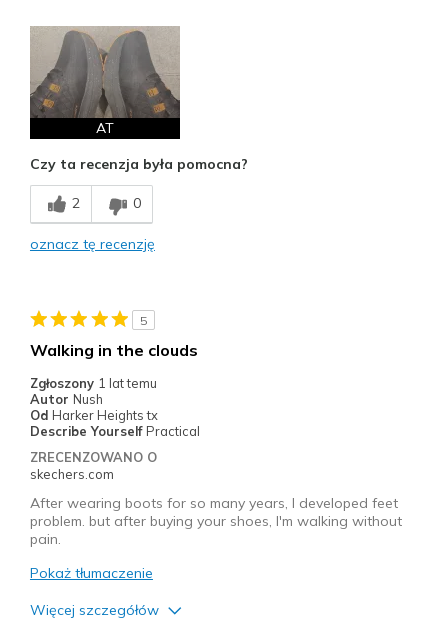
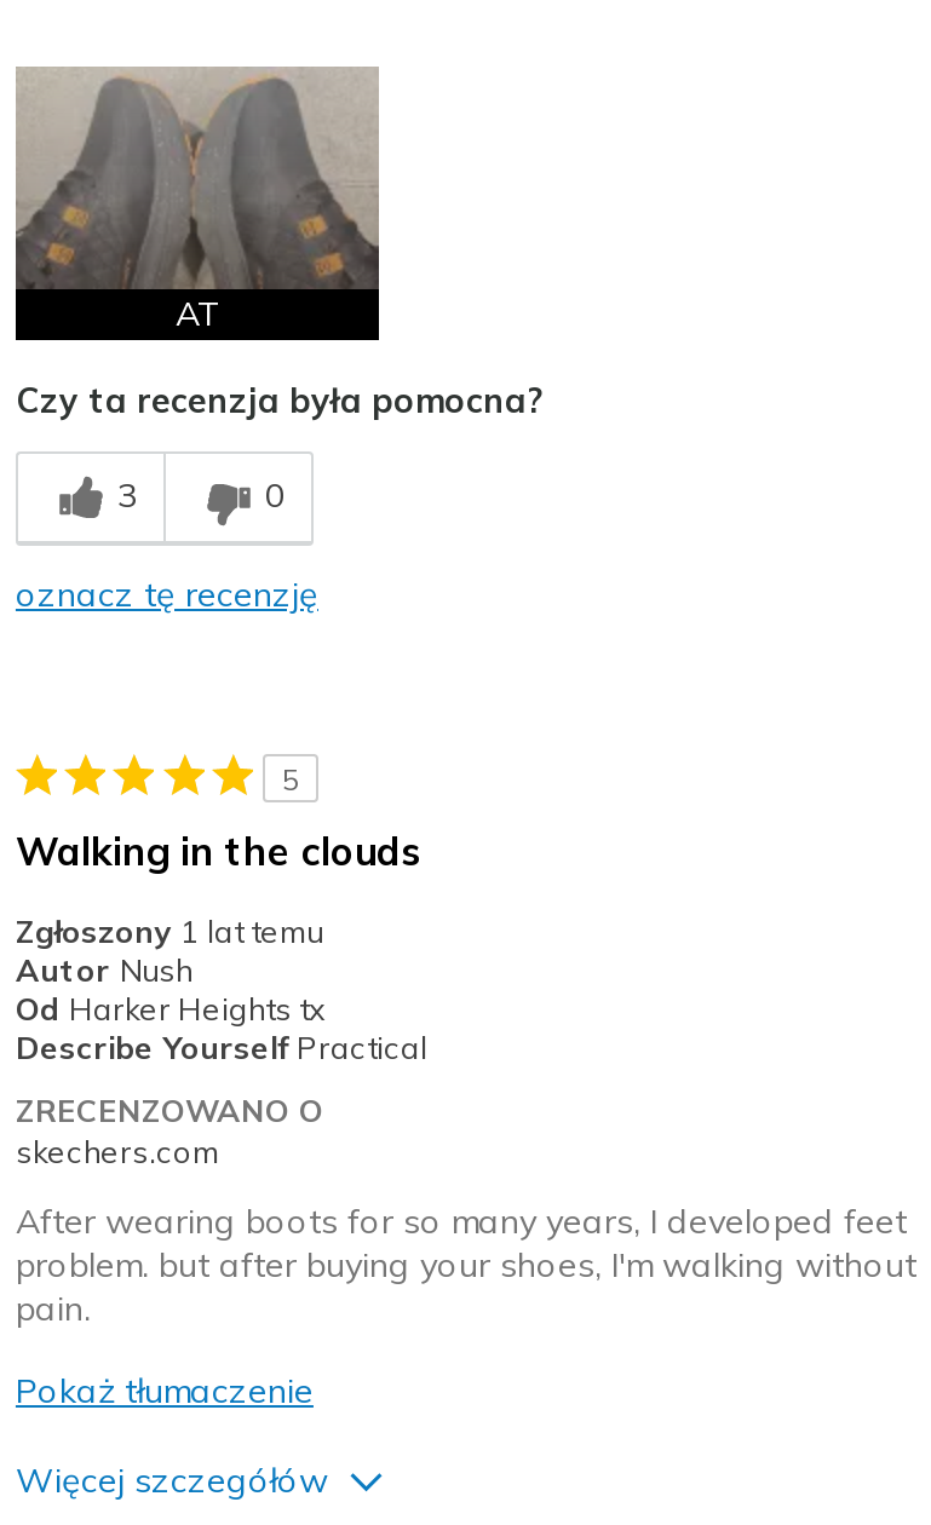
[72,194,80,212] 2 -> [117,472,137,516] 3

